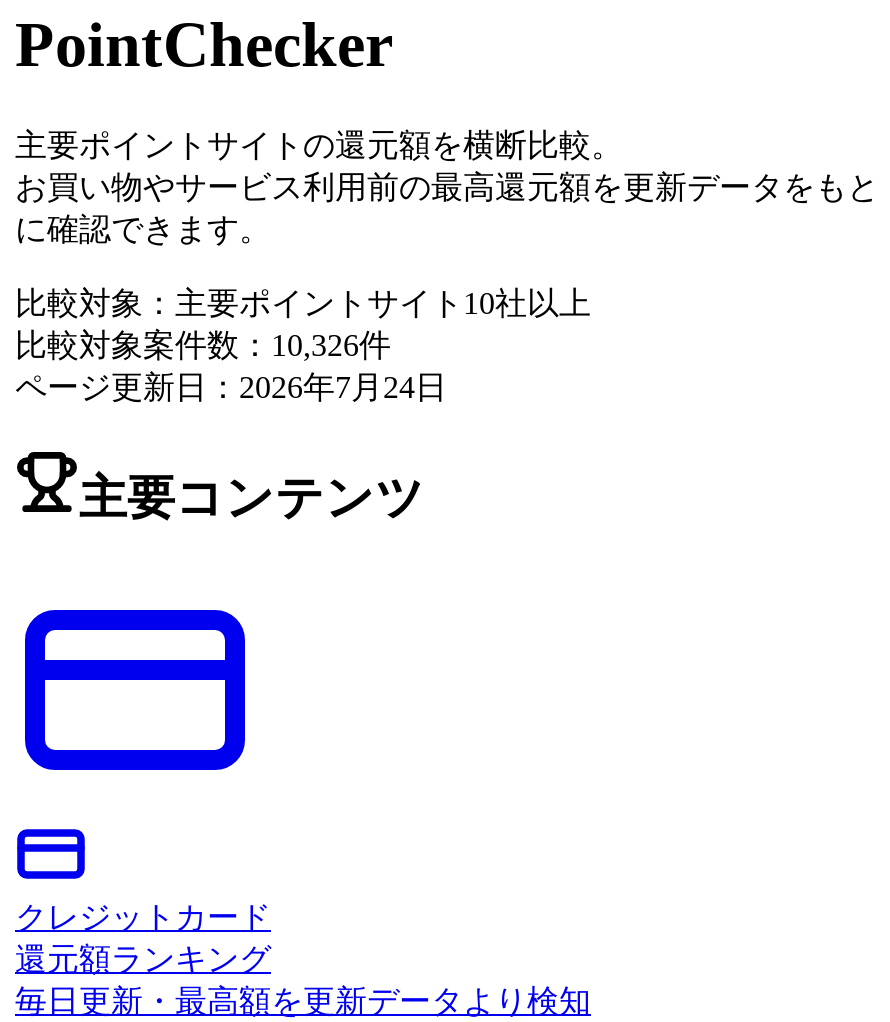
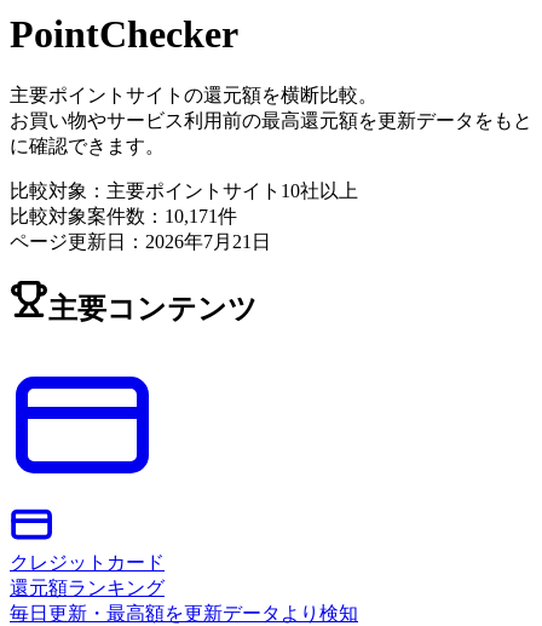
[15,328,391,362] 比較対象案件数：10,326件 -> [10,206,237,226] 比較対象案件数：10,171件
[15,370,447,404] ページ更新日：2026年7月24日 -> [10,231,271,252] ページ更新日：2026年7月21日

